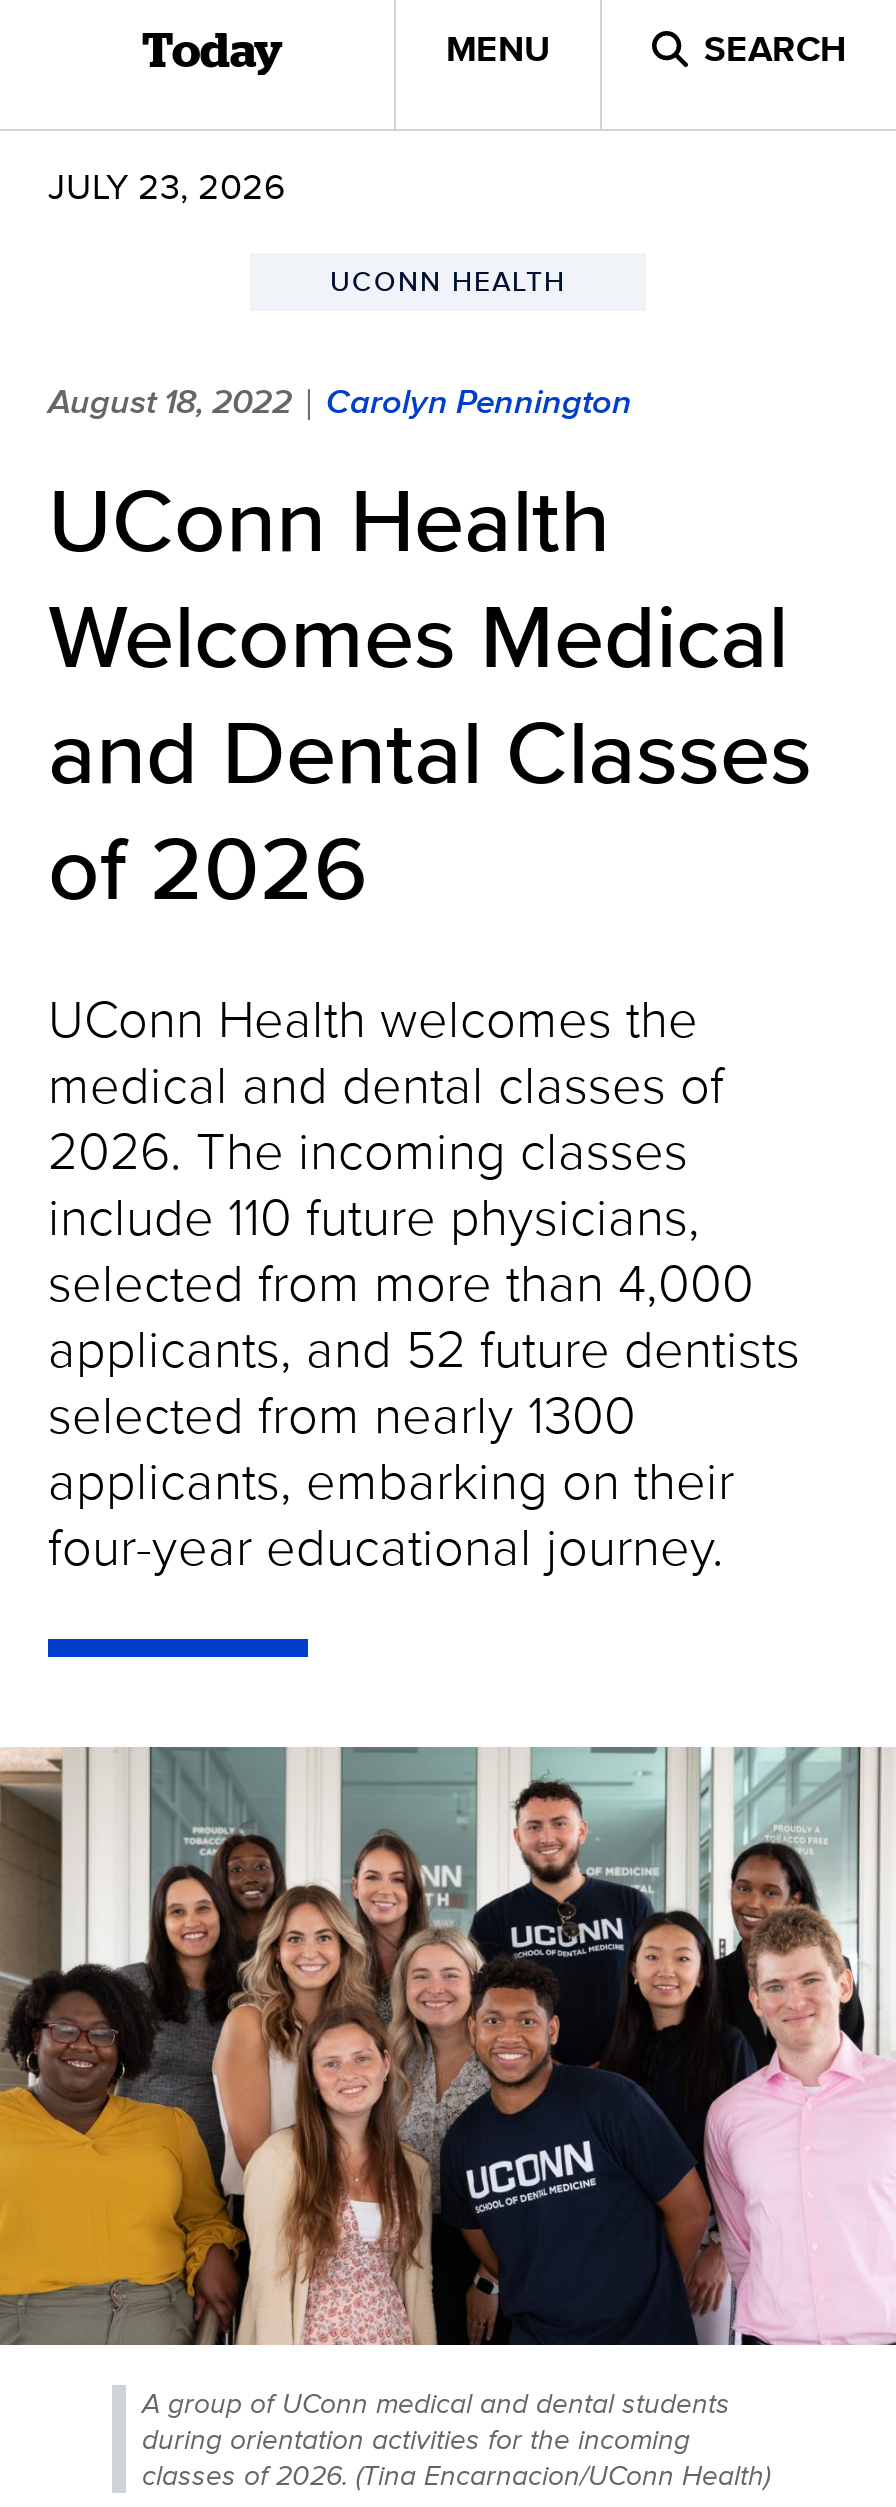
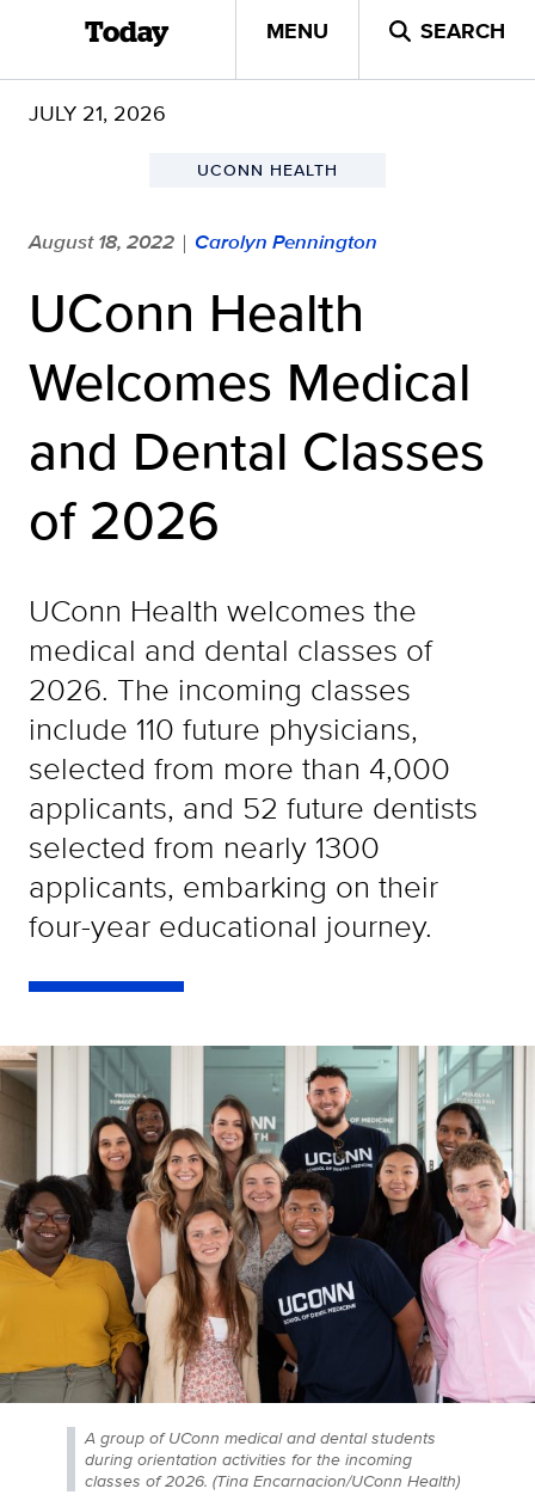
[48,161,286,211] JULY 23, 2026 -> [29,98,166,128] JULY 21, 2026

